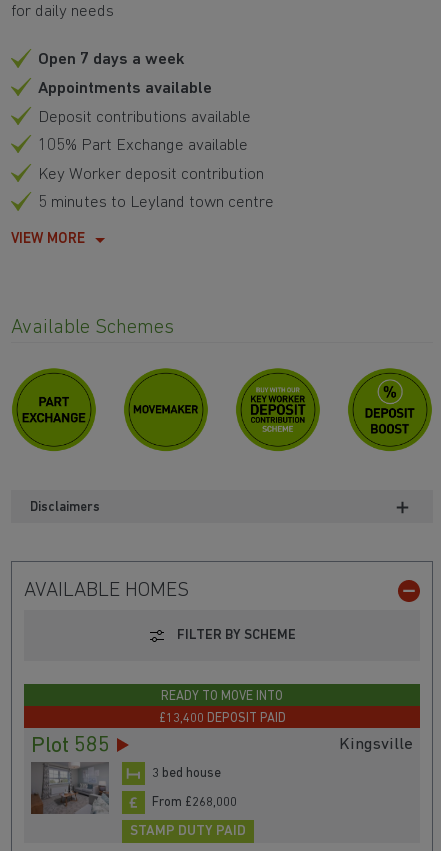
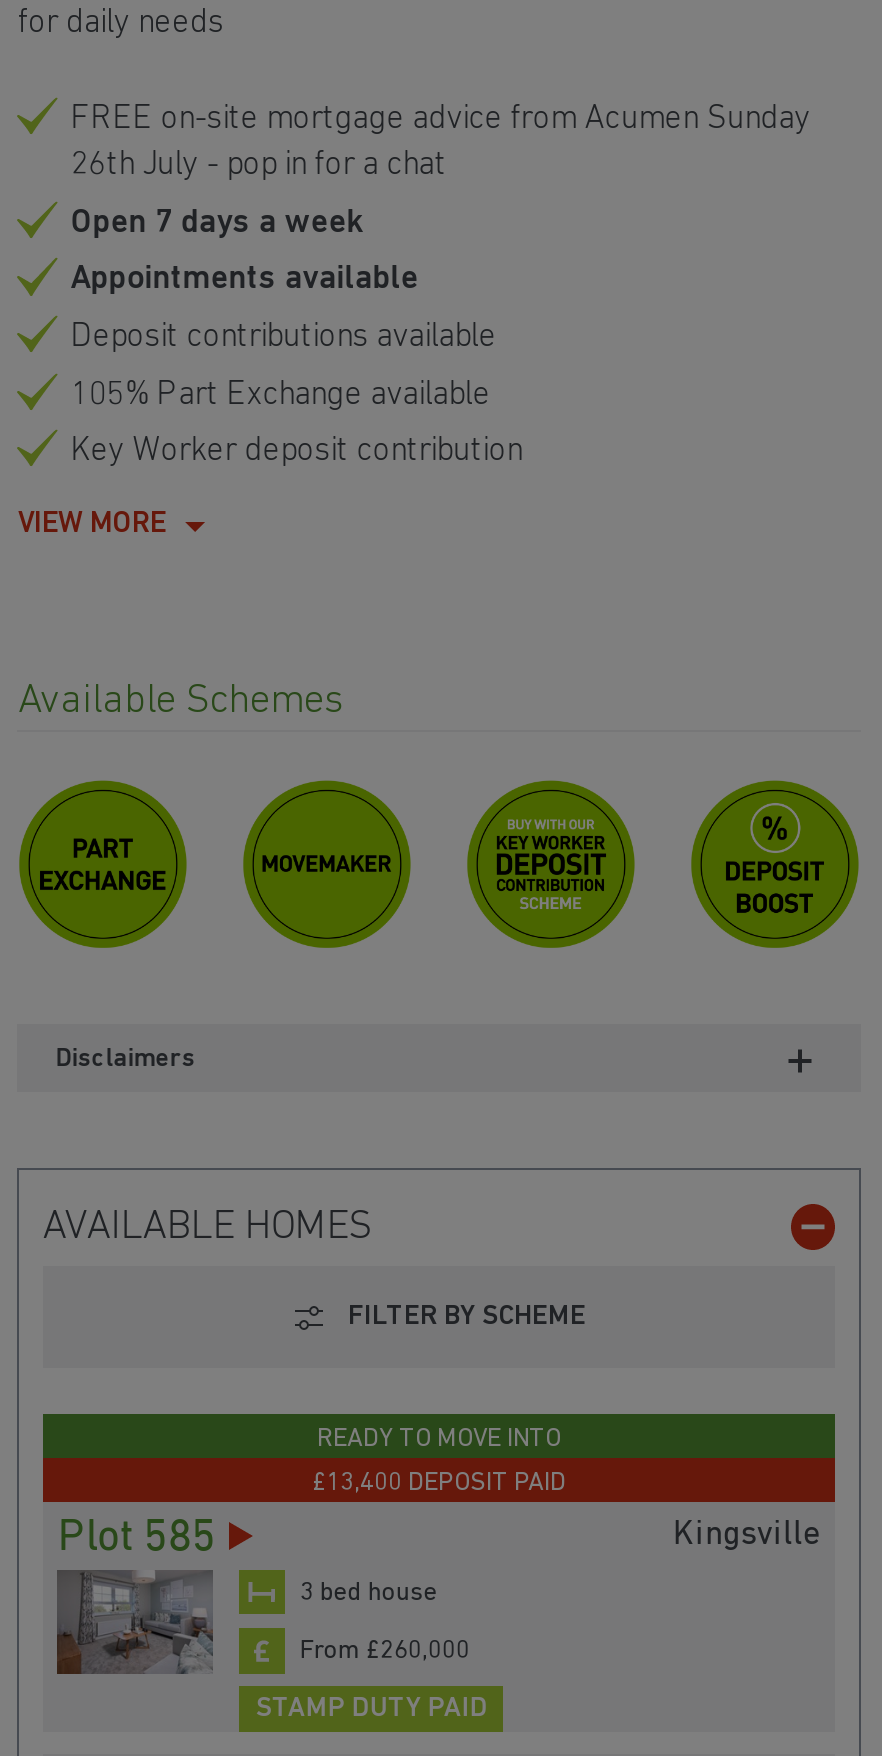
none -> [70,103,810,183] FREE on-site mortgage advice from Acumen Sunday | 26th July - pop in for a chat
moved [38,51,264,183] -> [70,206,522,469]: Open 7 days a week | Appointments available | Deposit contributions available | 105% Part Exchange available | Key Worker deposit contribution
[38,194,274,211] 5 minutes to Leyland town centre -> none
[152,796,237,809] From £268,000 -> [300,1638,470,1664] From £260,000

